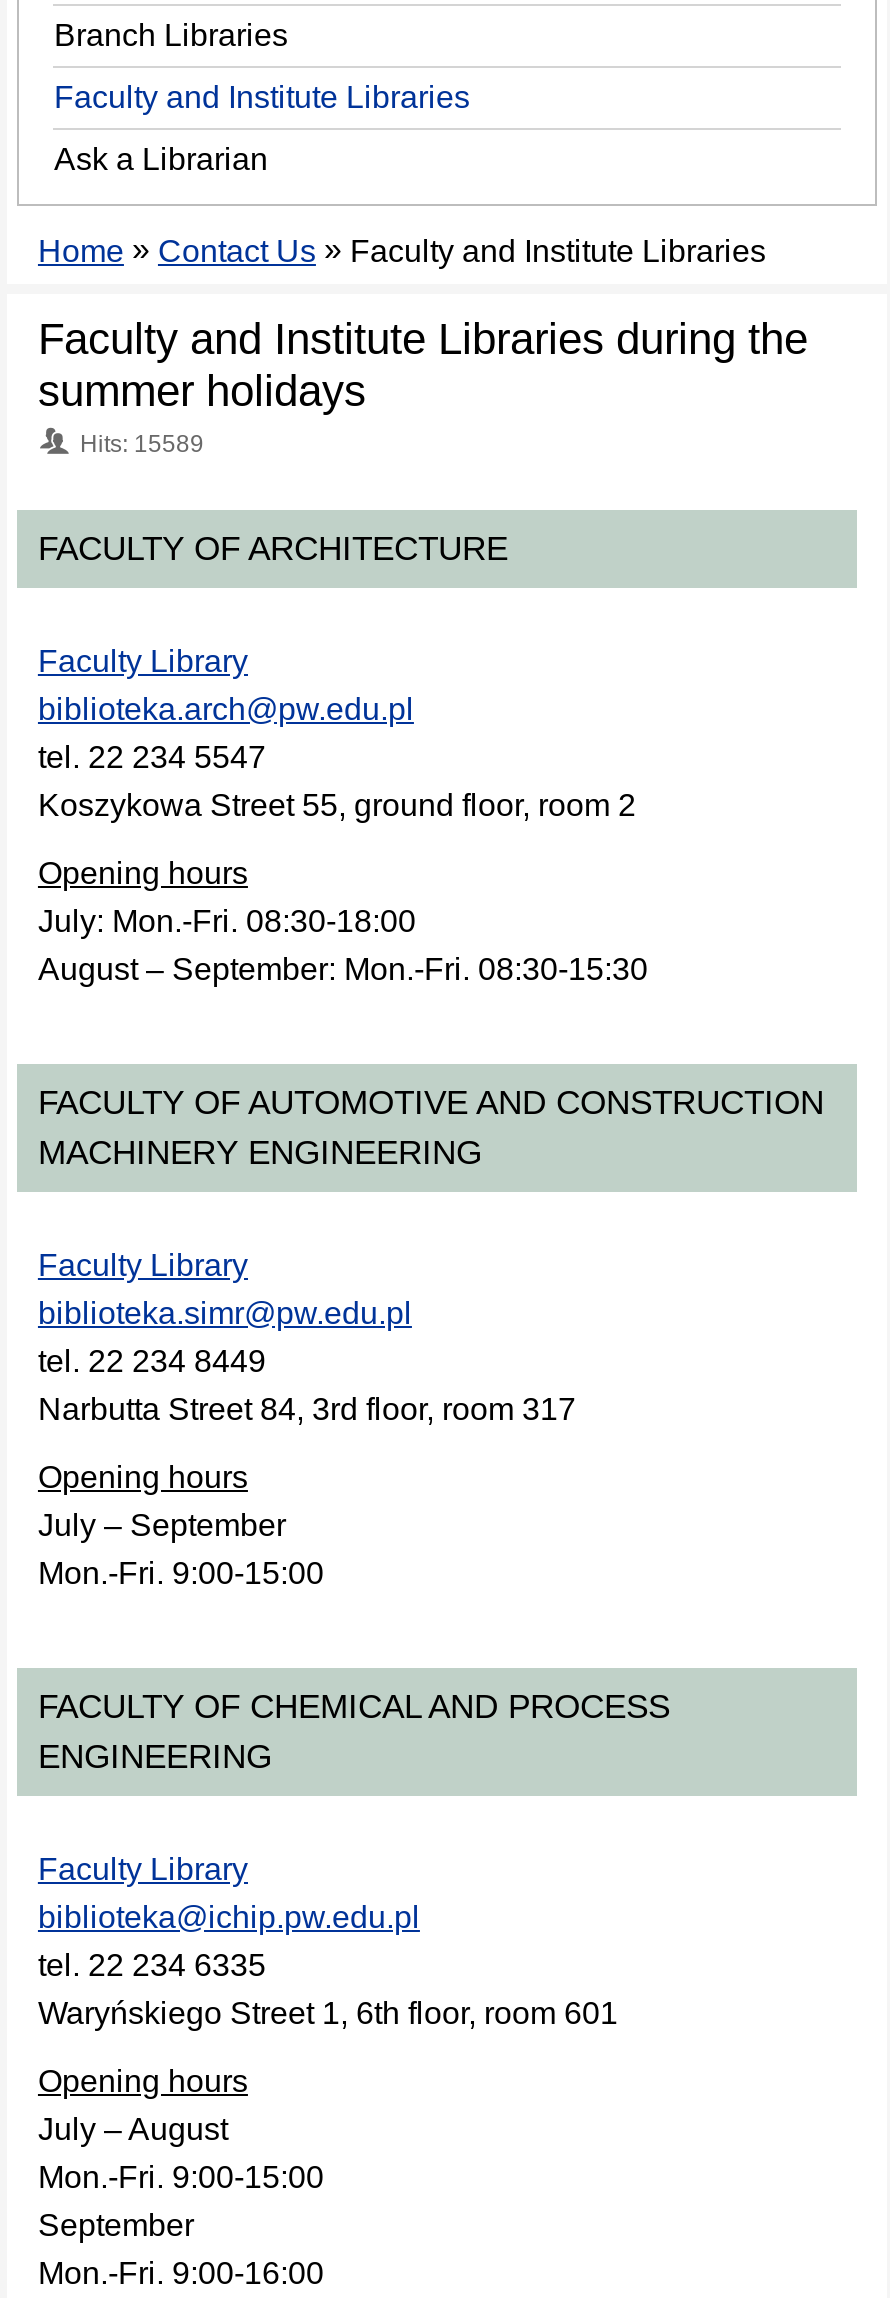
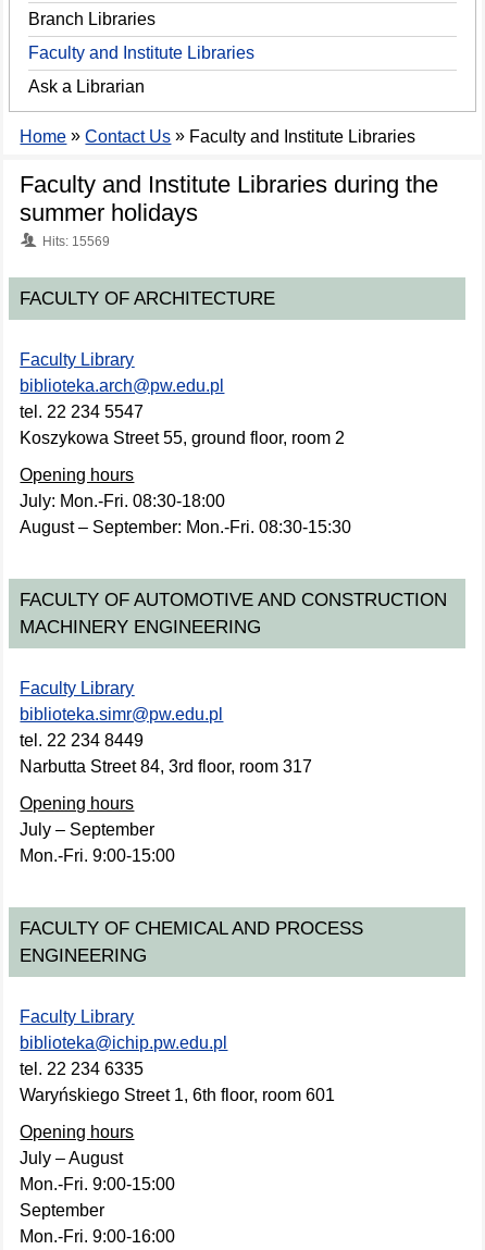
[80,430,204,458] Hits: 15589 -> [43,234,110,249] Hits: 15569

